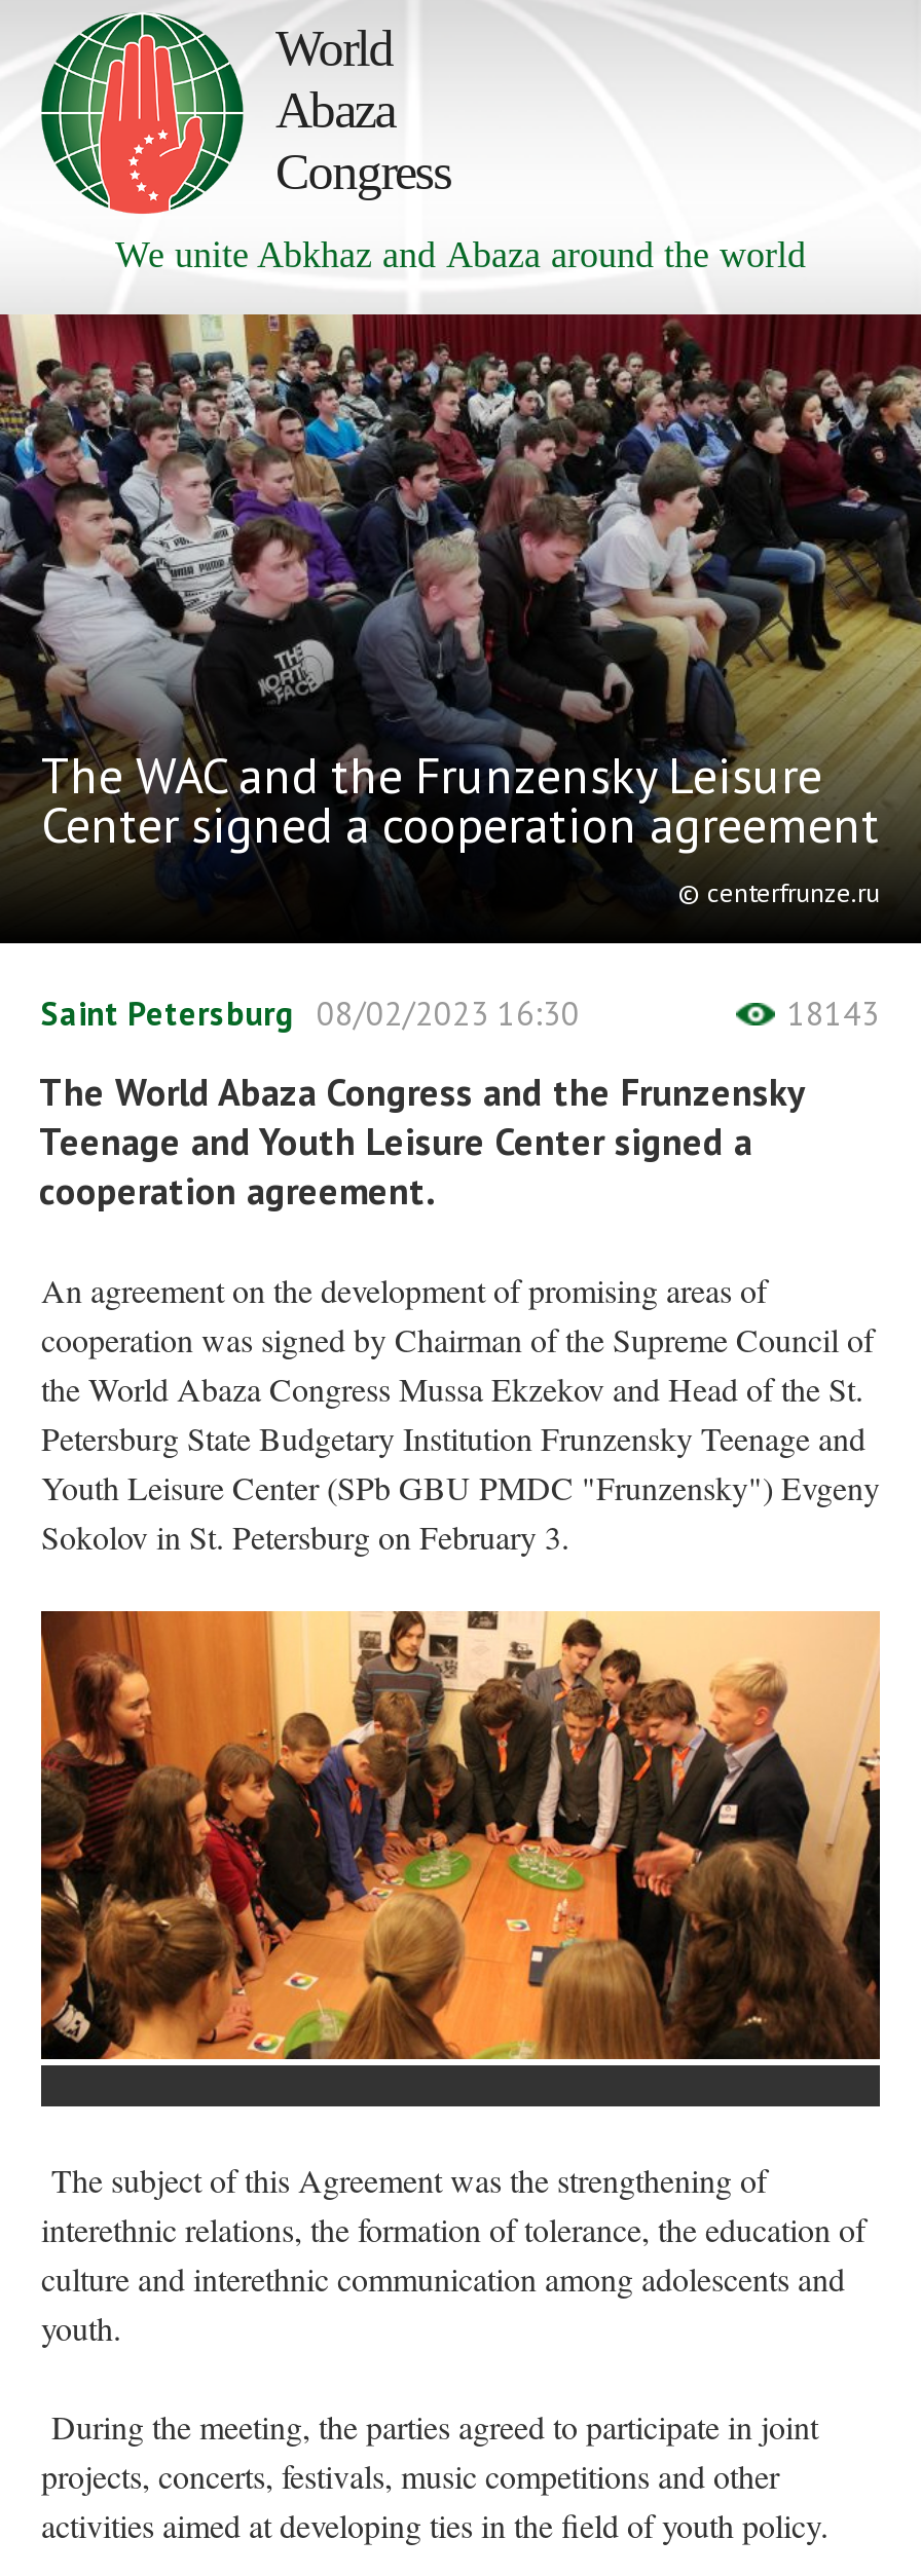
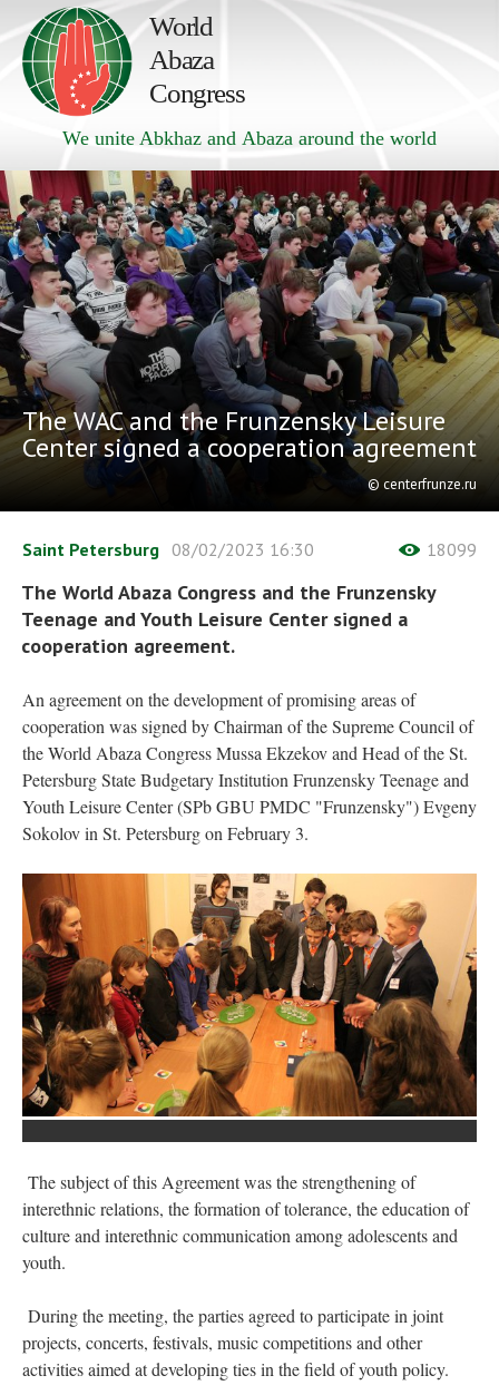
[787,993,880,1034] 18143 -> [427,538,477,560] 18099

